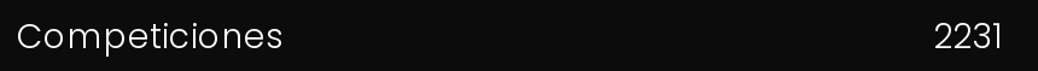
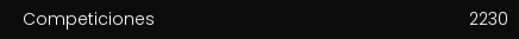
[934,11,1002,59] 2231 -> [469,6,508,30] 2230

